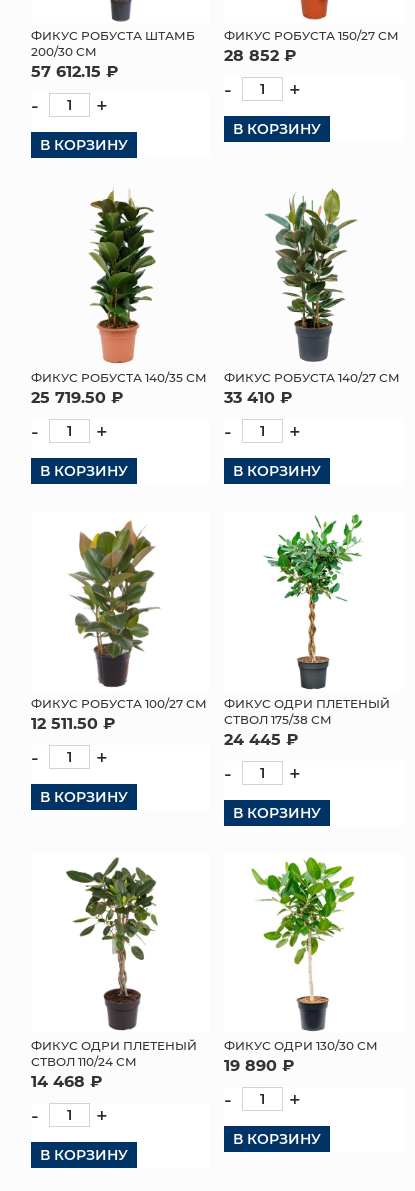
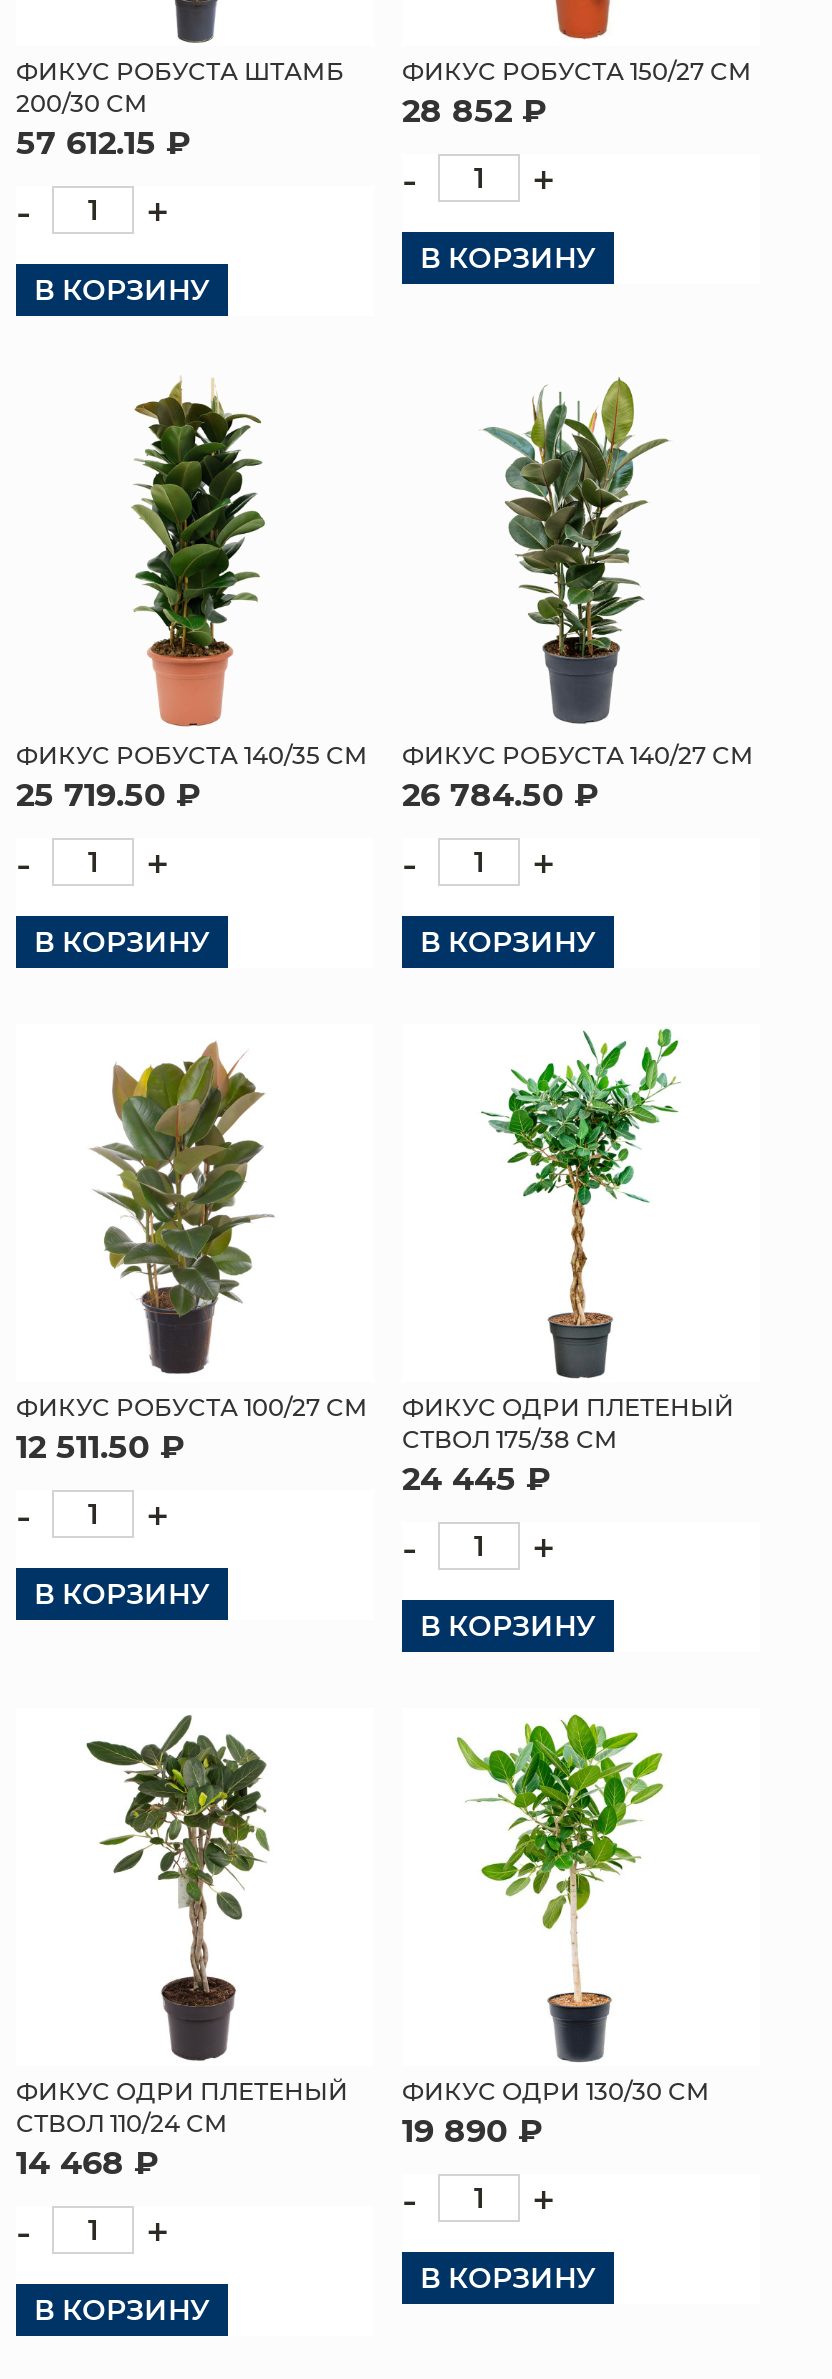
[224,386,292,407] 33 410 ₽ -> [402,772,598,814] 26 784.50 ₽

